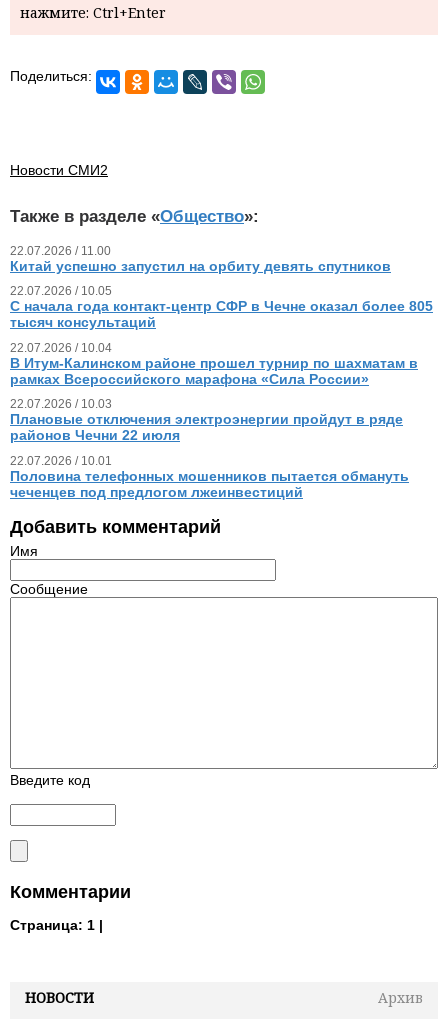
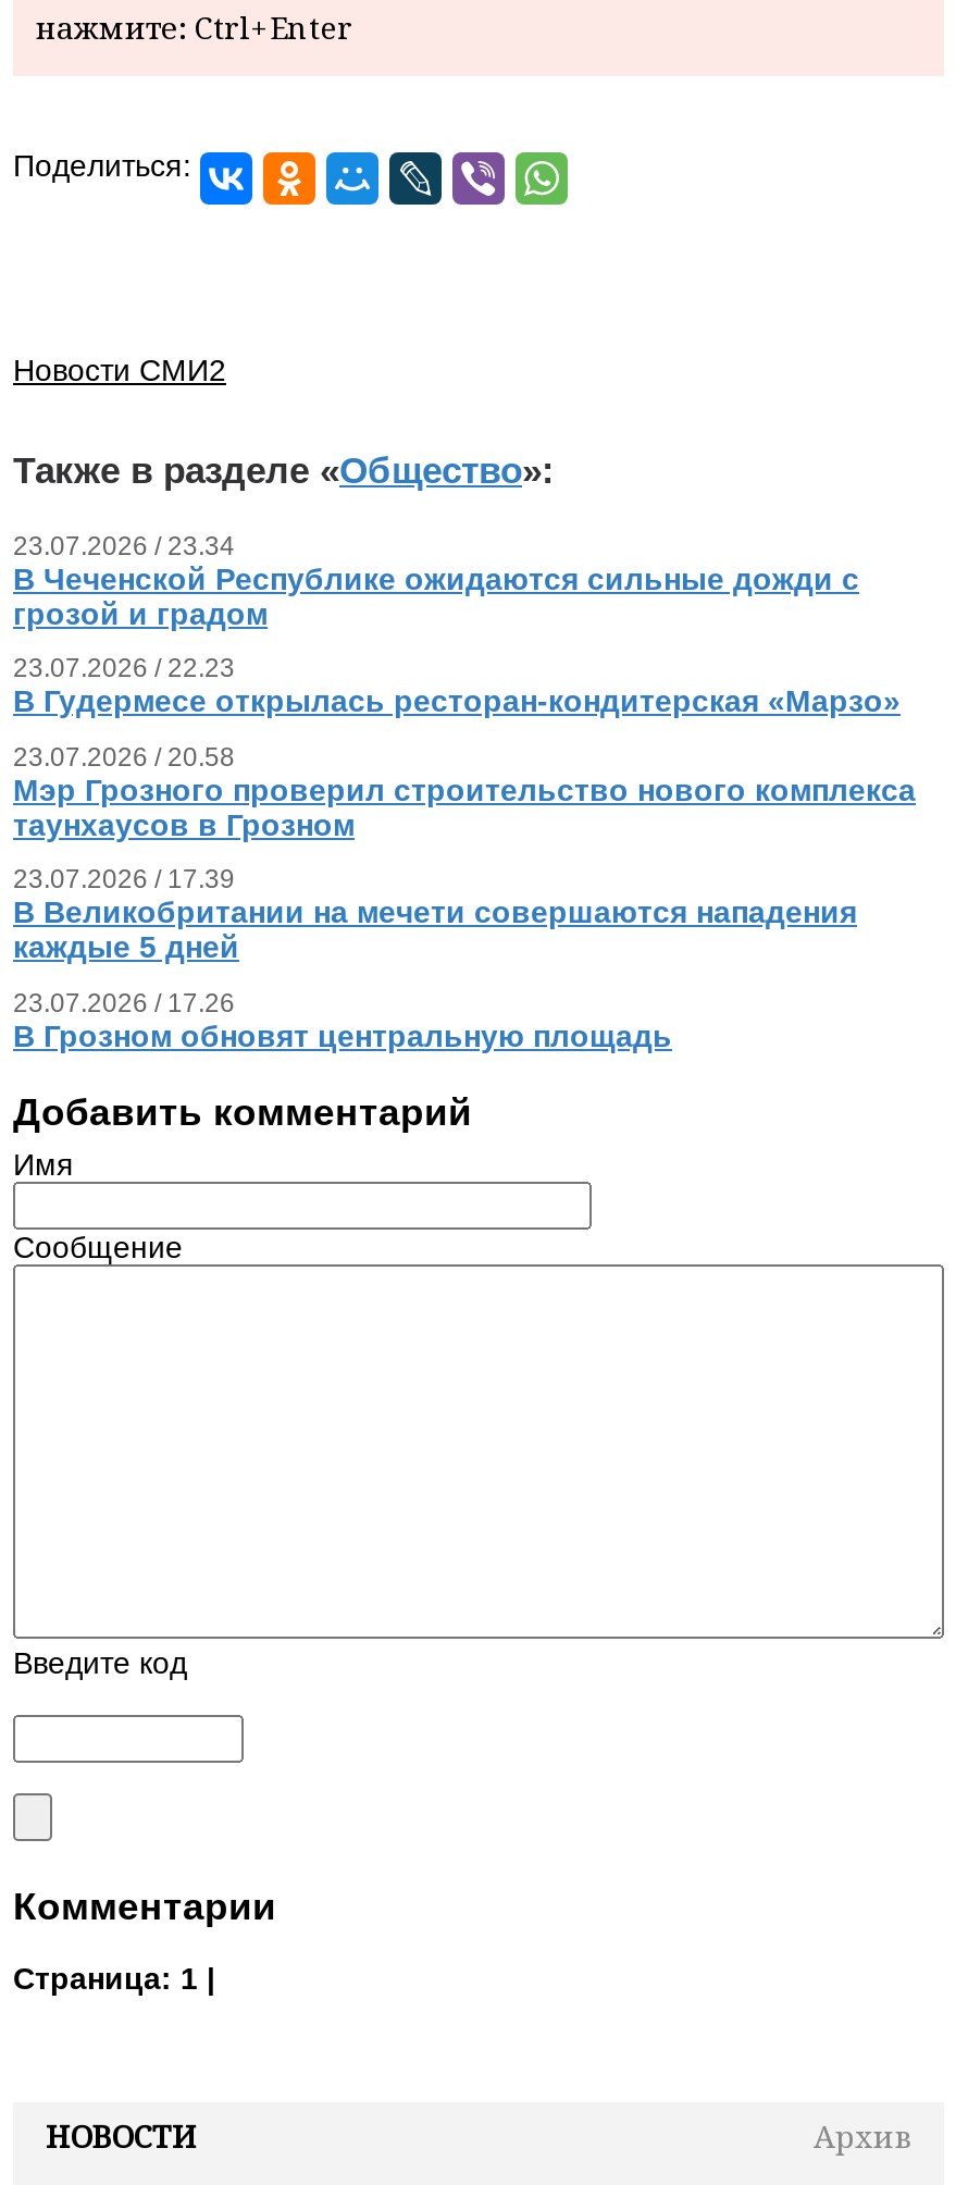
[10,244,391,274] 22.07.2026 / 11.00 | Китай успешно запустил на орбиту девять спутников -> [13,530,859,630] 23.07.2026 / 23.34 | В Чеченской Республике ожидаются сильные дожди с | грозой и градом
[10,284,433,330] 22.07.2026 / 10.05 | С начала года контакт-центр СФР в Чечне оказал более 805 | тысяч консультаций -> [13,653,901,719] 23.07.2026 / 22.23 | В Гудермесе открылась ресторан-кондитерская «Марзо»
[10,341,418,387] 22.07.2026 / 10.04 | В Итум-Калинском районе прошел турнир по шахматам в | рамках Всероссийского марафона «Сила России» -> [13,741,916,842] 23.07.2026 / 20.58 | Мэр Грозного проверил строительство нового комплекса | таунхаусов в Грозном
[10,397,403,443] 22.07.2026 / 10.03 | Плановые отключения электроэнергии пройдут в ряде | районов Чечни 22 июля -> [13,864,857,965] 23.07.2026 / 17.39 | В Великобритании на мечети совершаются нападения | каждые 5 дней
[10,454,409,500] 22.07.2026 / 10.01 | Половина телефонных мошенников пытается обмануть | чеченцев под предлогом лжеинвестиций -> [13,987,672,1053] 23.07.2026 / 17.26 | В Грозном обновят центральную площадь

